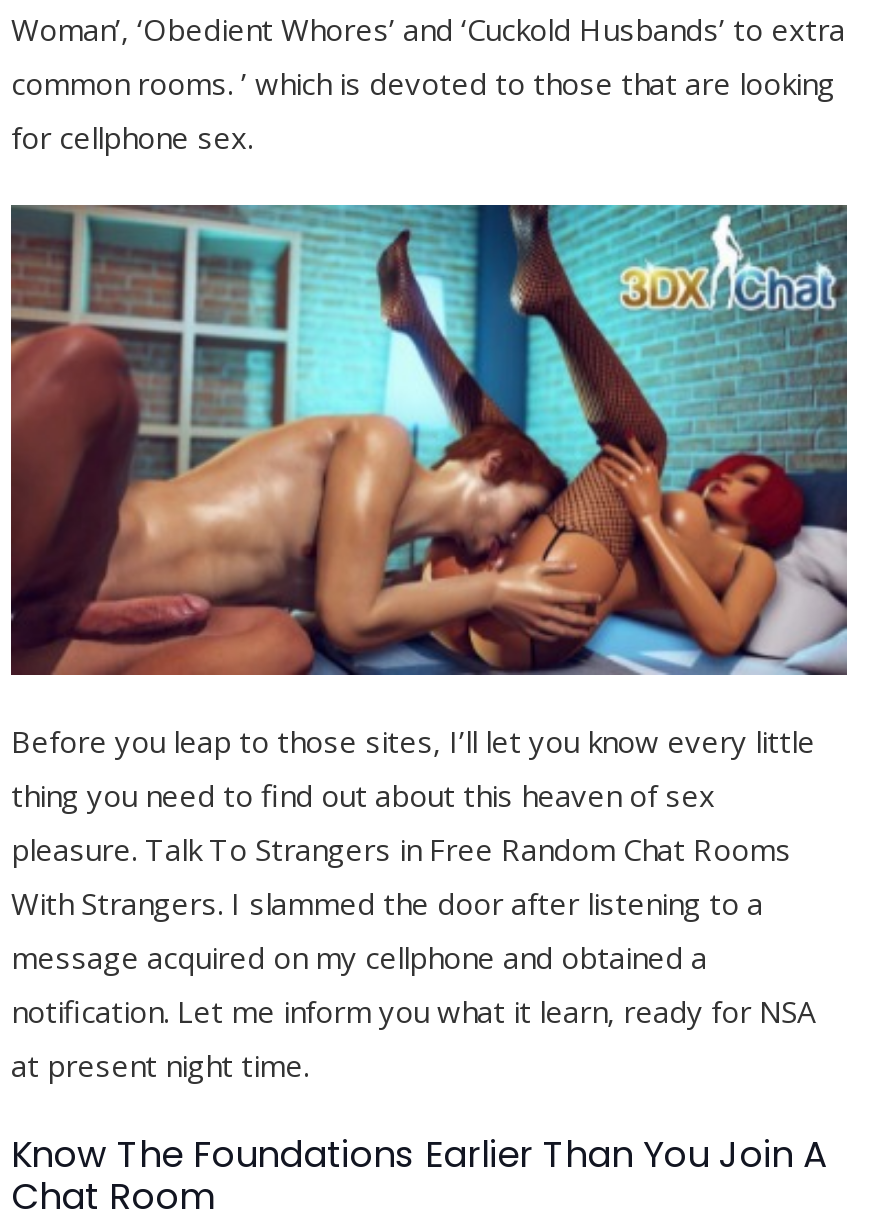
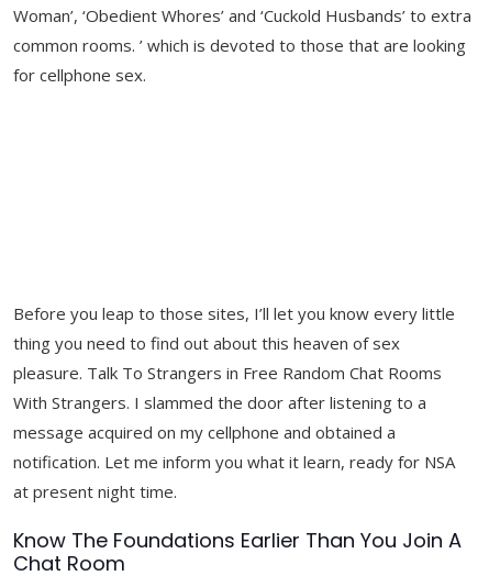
[9,202,849,678] [image] -> none

